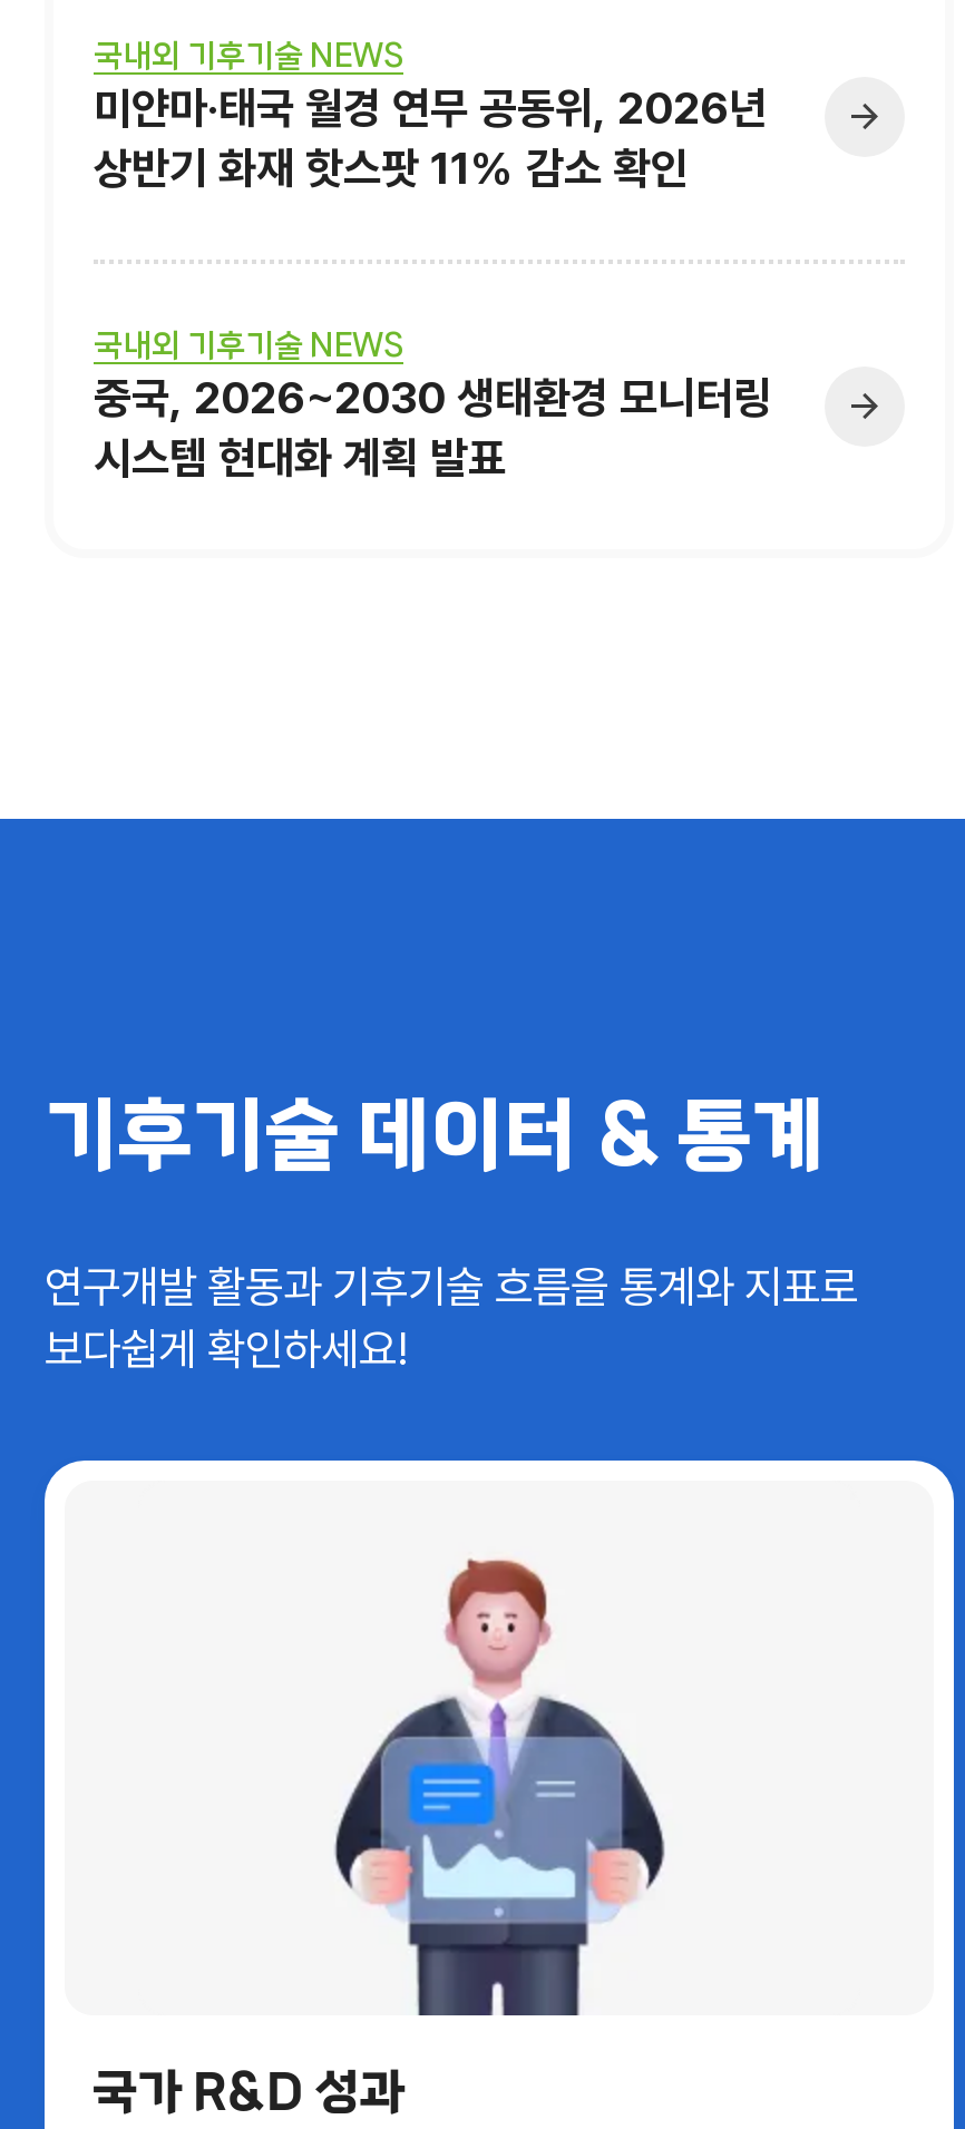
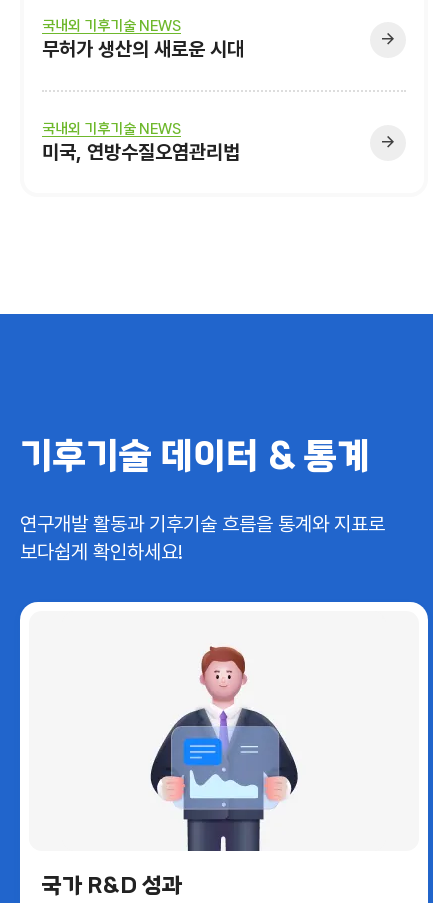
[94,81,767,195] 미얀마·태국 월경 연무 공동위, 2026년 | 상반기 화재 핫스팟 11% 감소 확인 -> [42,37,244,61] 무허가 생산의 새로운 시대
[94,371,771,485] 중국, 2026~2030 생태환경 모니터링 | 시스템 현대화 계획 발표 -> [42,140,240,164] 미국, 연방수질오염관리법

